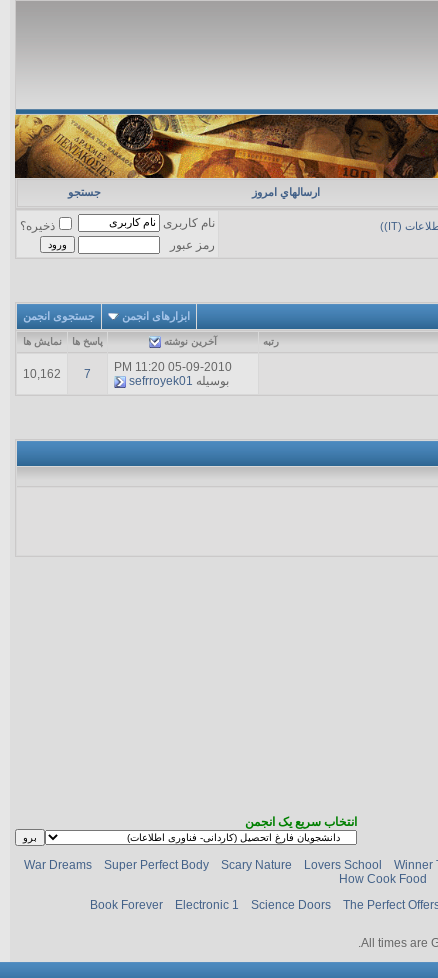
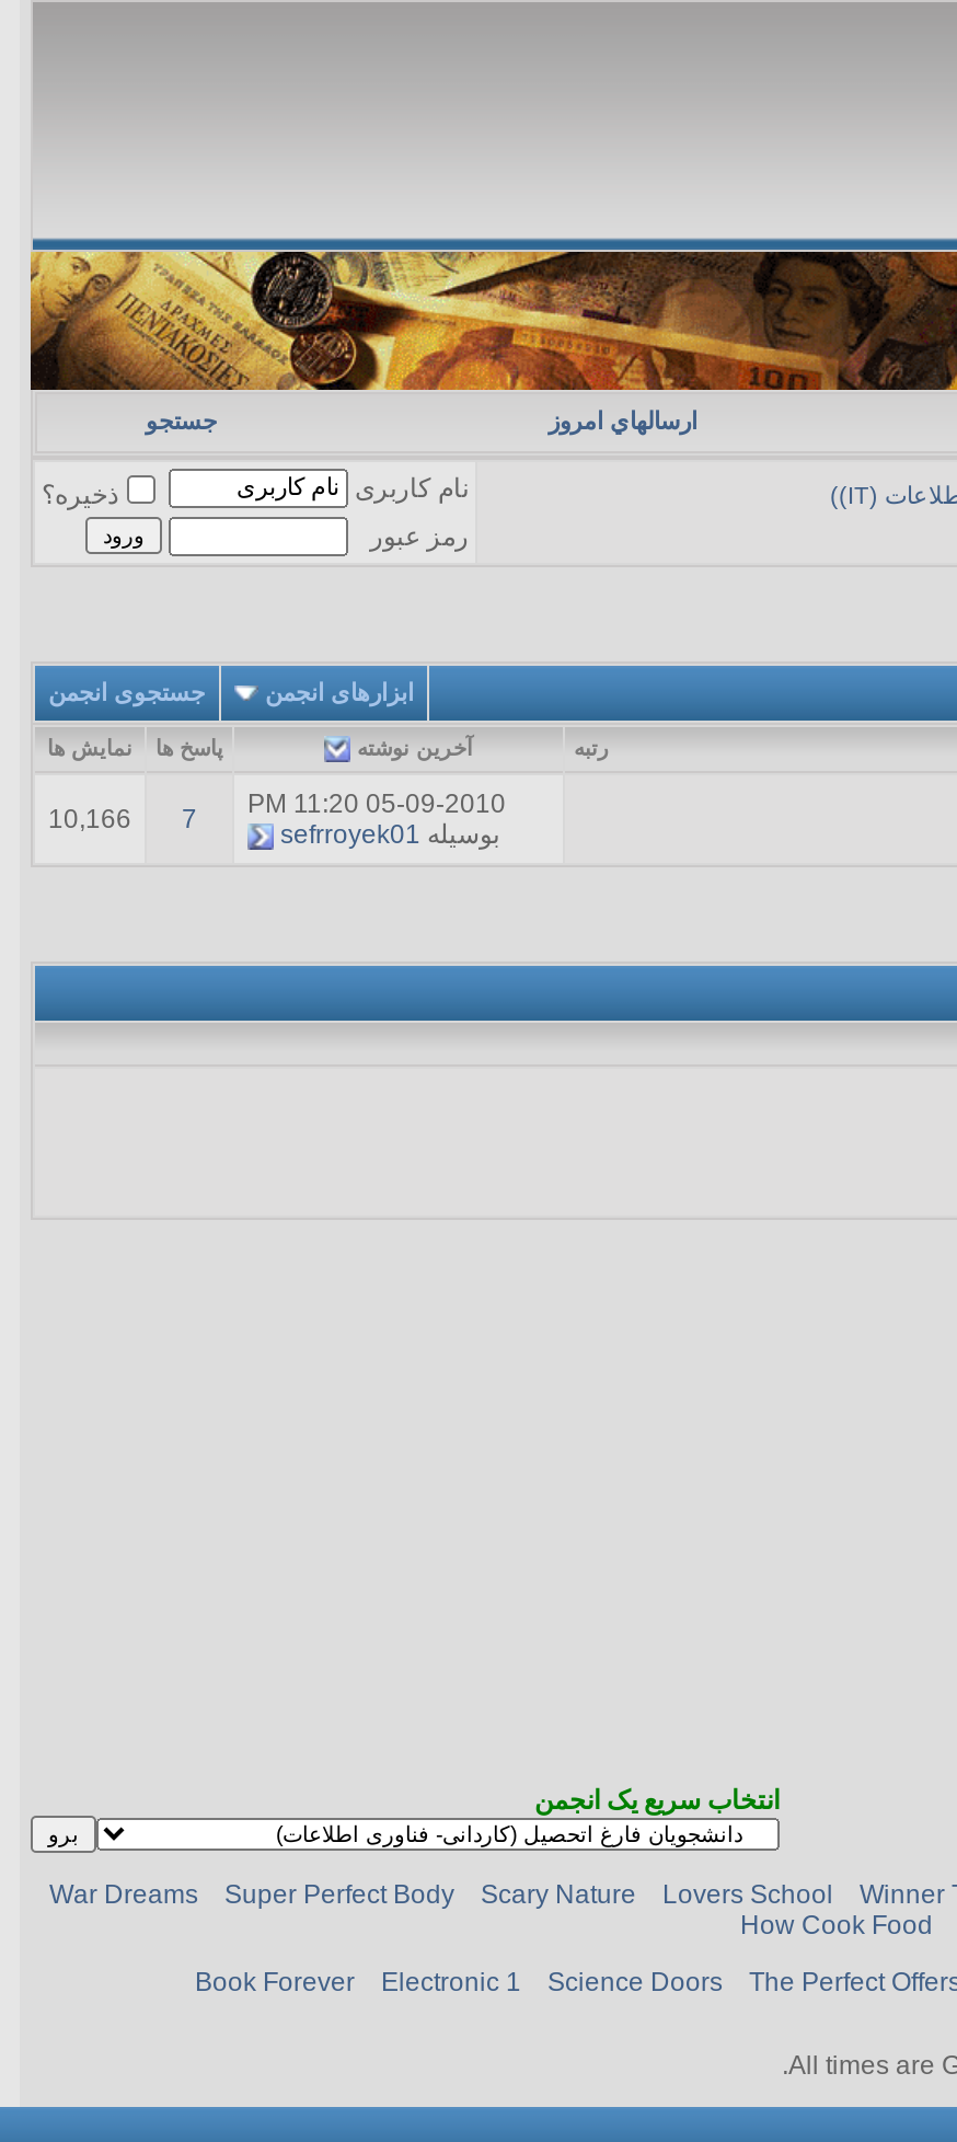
[23,367,91,381] 10,162 7 -> [48,803,197,834] 10,166 7

